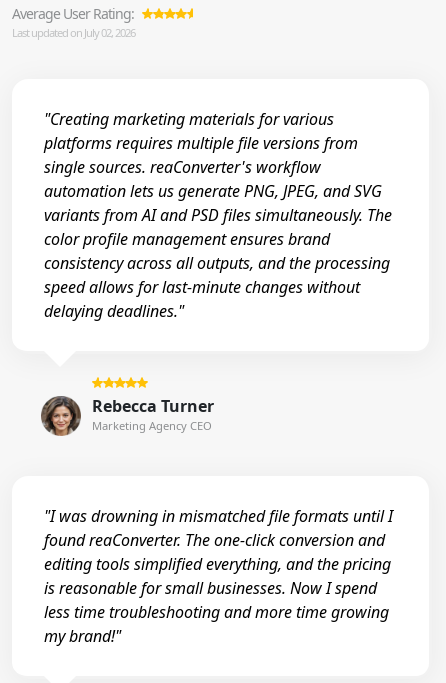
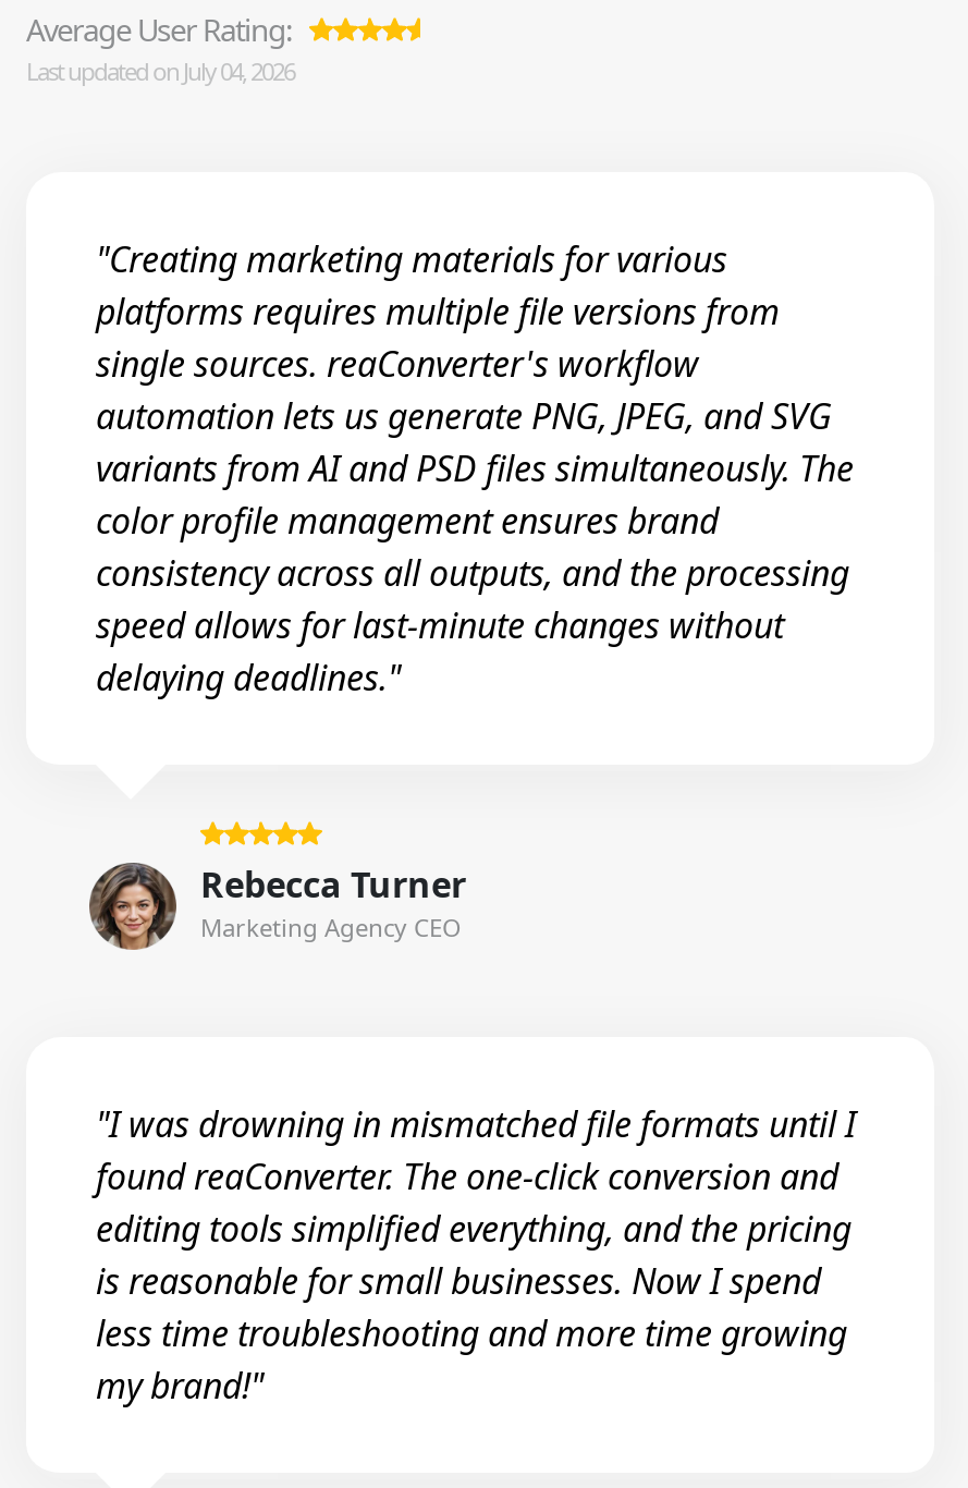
[12,25,135,40] Last updated on July 02, 2026 -> [26,54,294,87] Last updated on July 04, 2026

